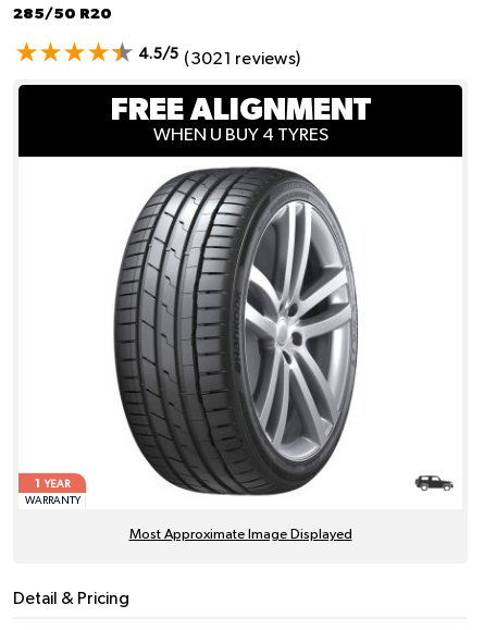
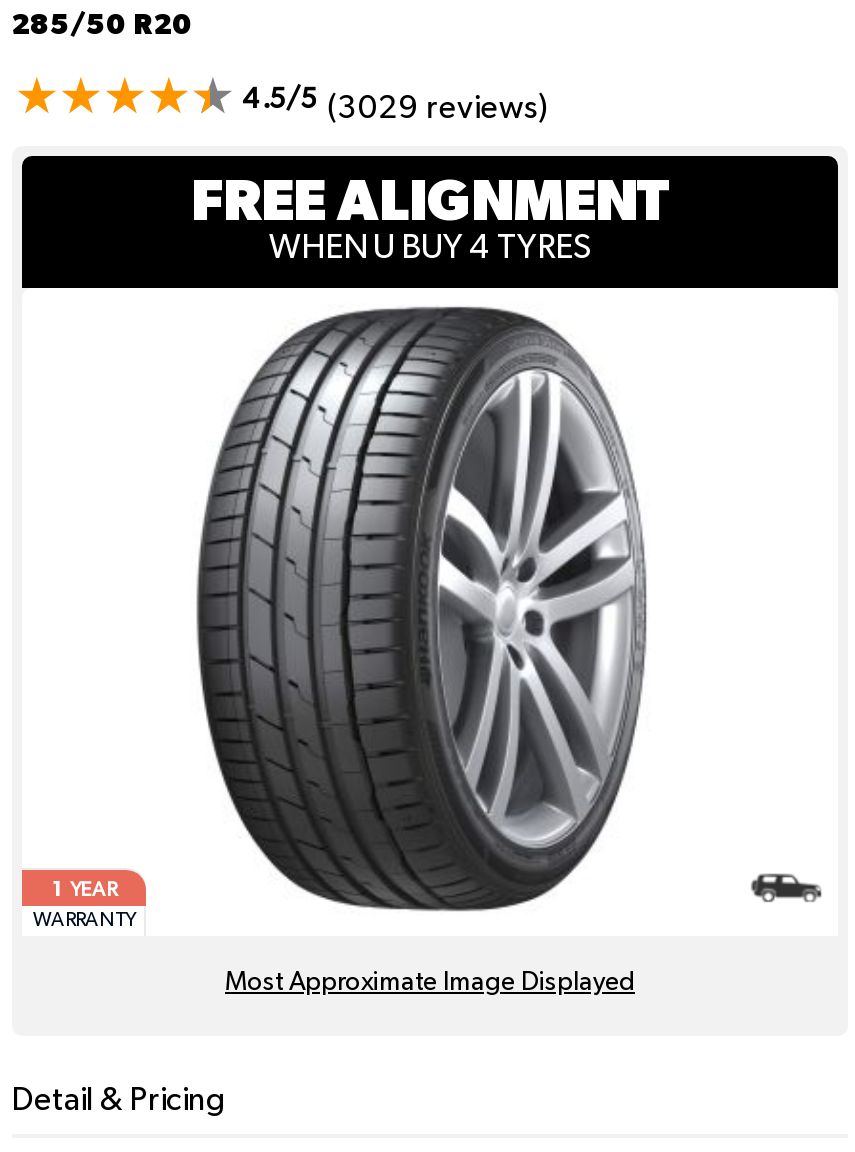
[138,46,301,68] 4.5/5 (3021 reviews) -> [242,85,547,125] 4.5/5 (3029 reviews)

